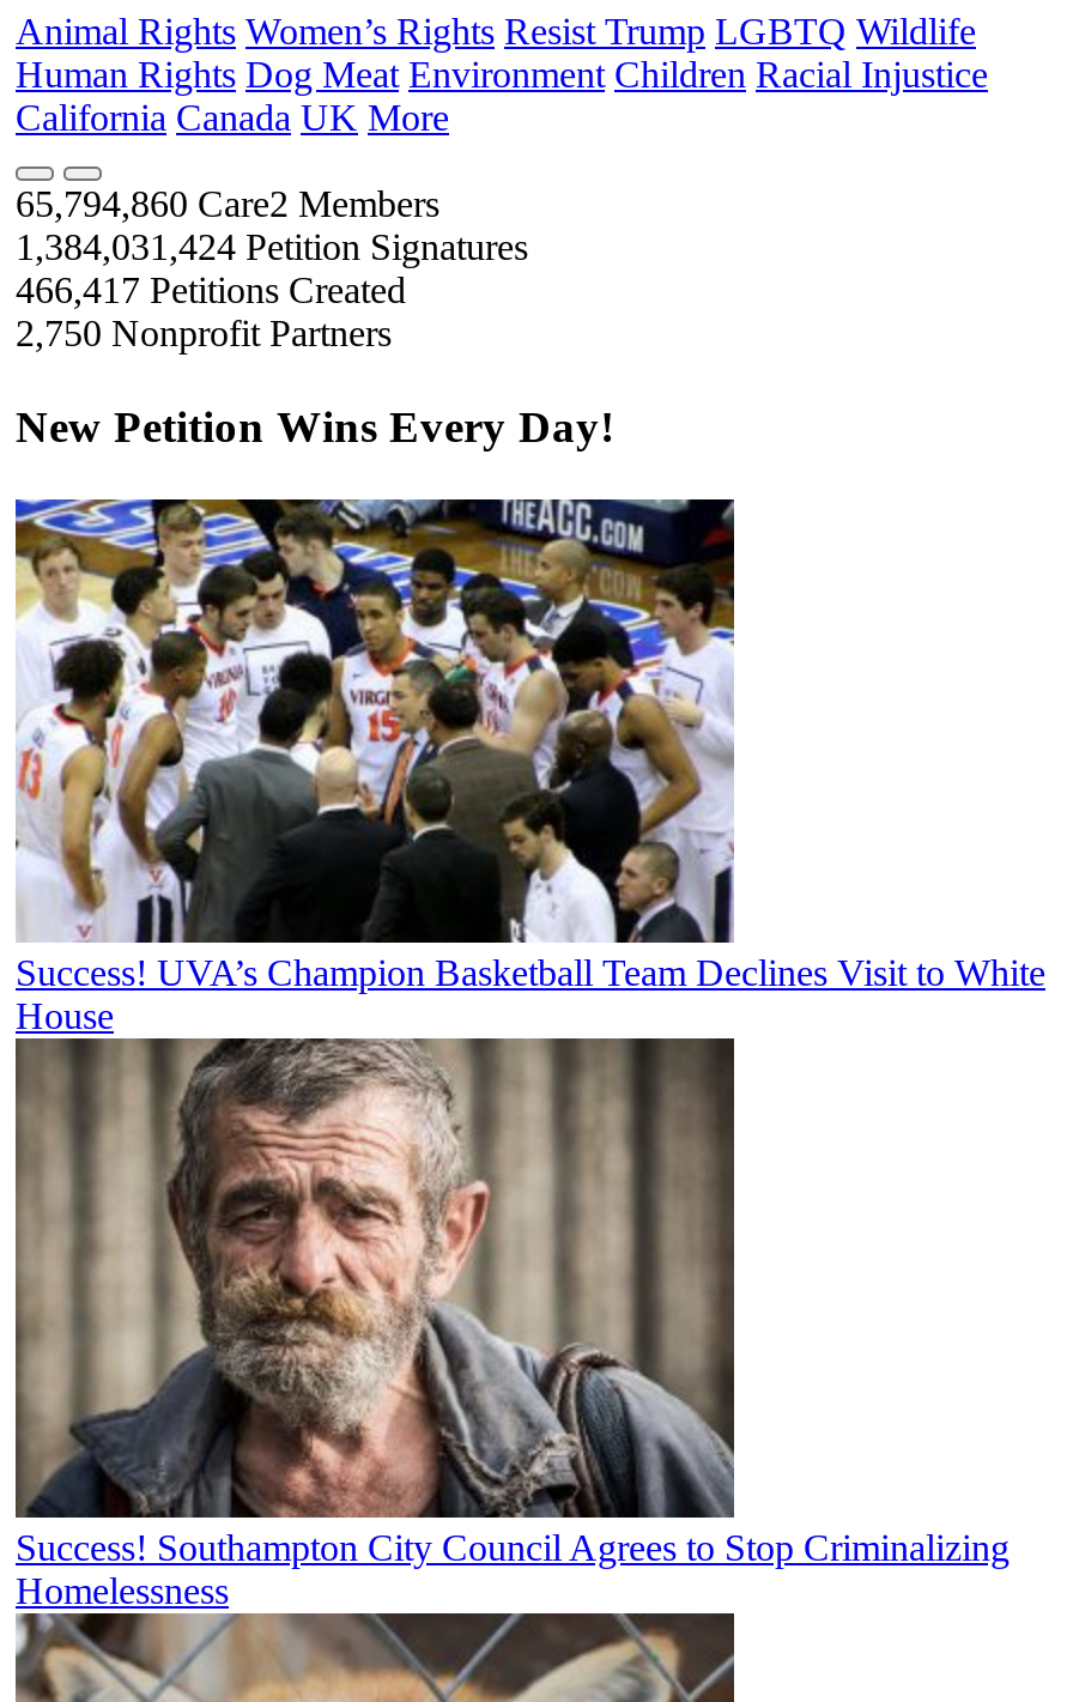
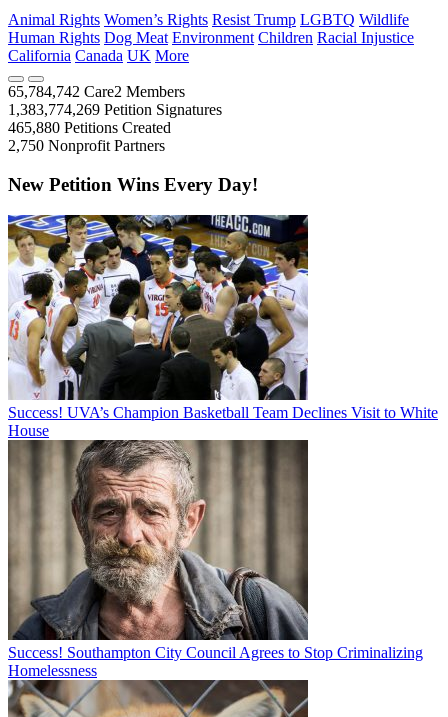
[16,184,439,225] 65,794,860 Care2 Members -> [8,83,185,100] 65,784,742 Care2 Members
[16,227,528,268] 1,384,031,424 Petition Signatures -> [8,101,222,118] 1,383,774,269 Petition Signatures
[16,270,406,311] 466,417 Petitions Created -> [8,119,171,136] 465,880 Petitions Created

